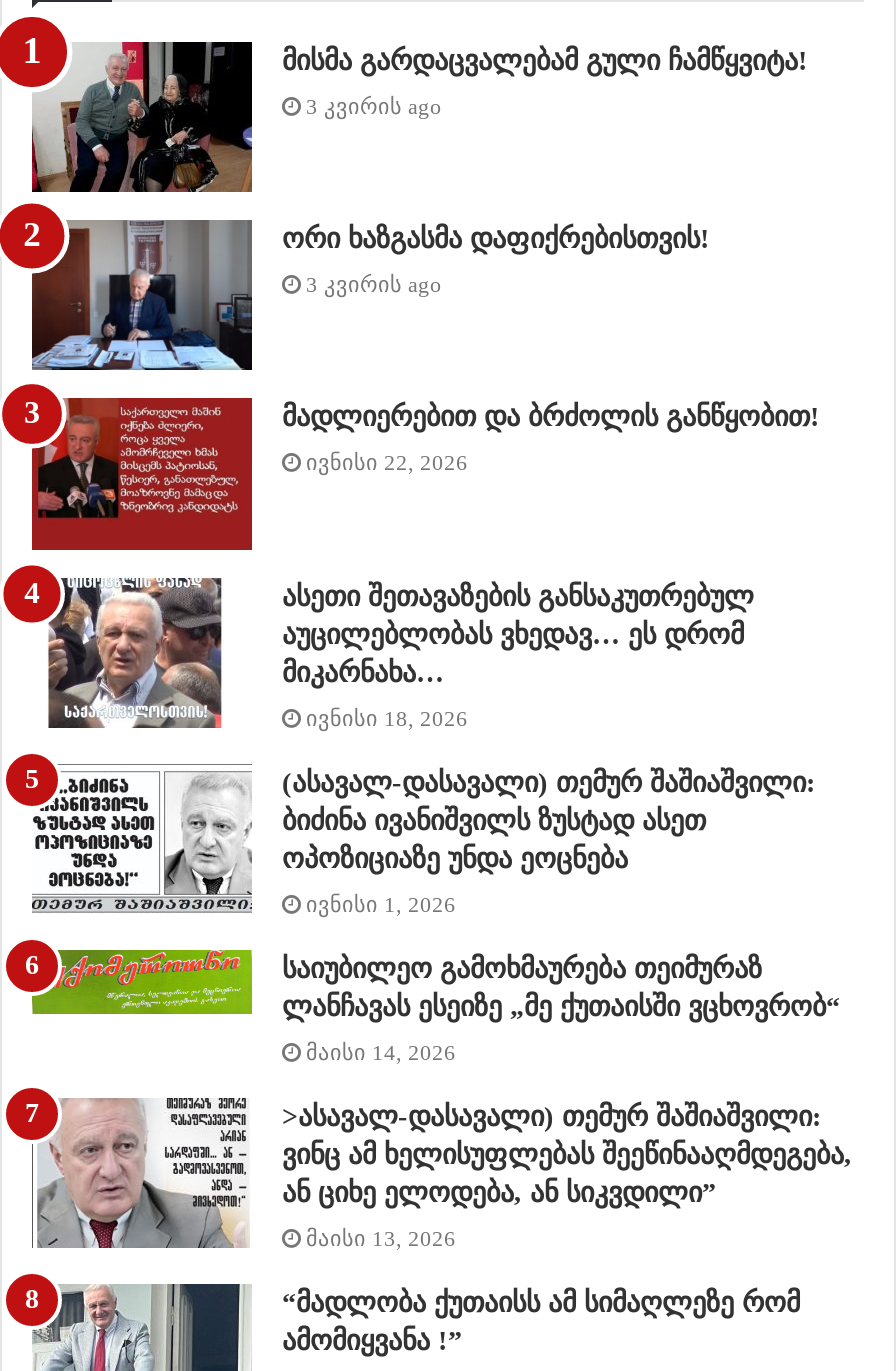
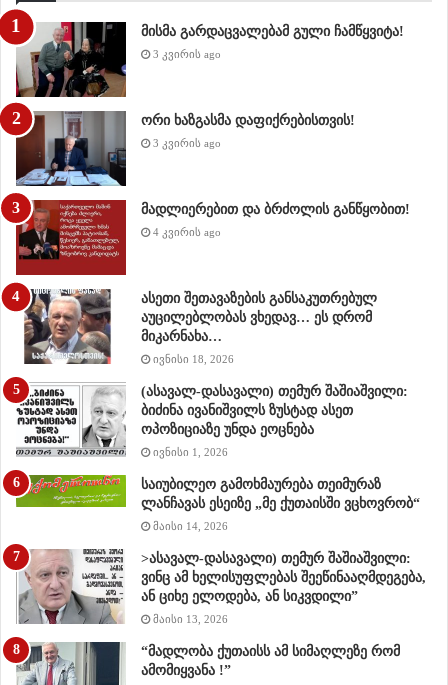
[306,451,468,475] ივნისი 22, 2026 -> [153,226,221,238] 4 კვირის ago

